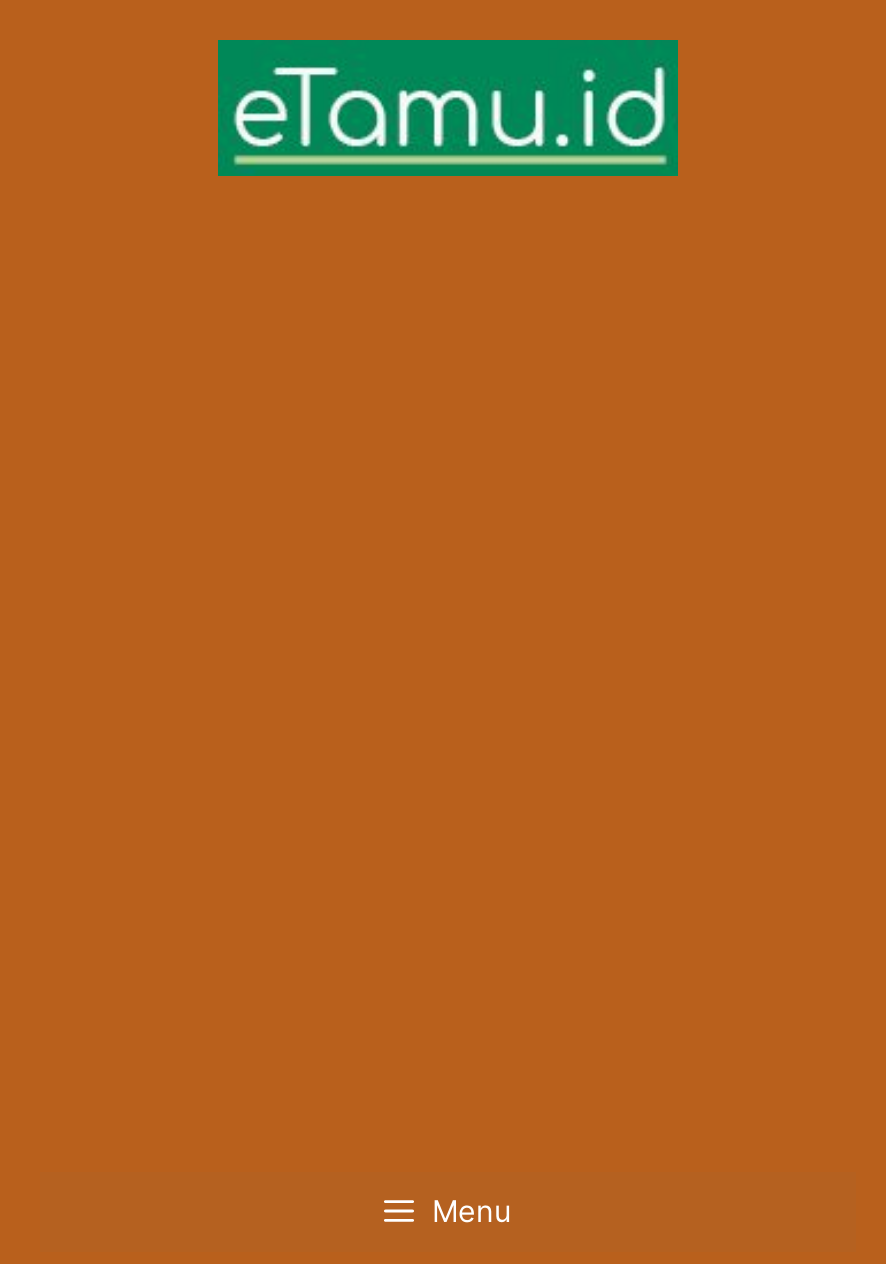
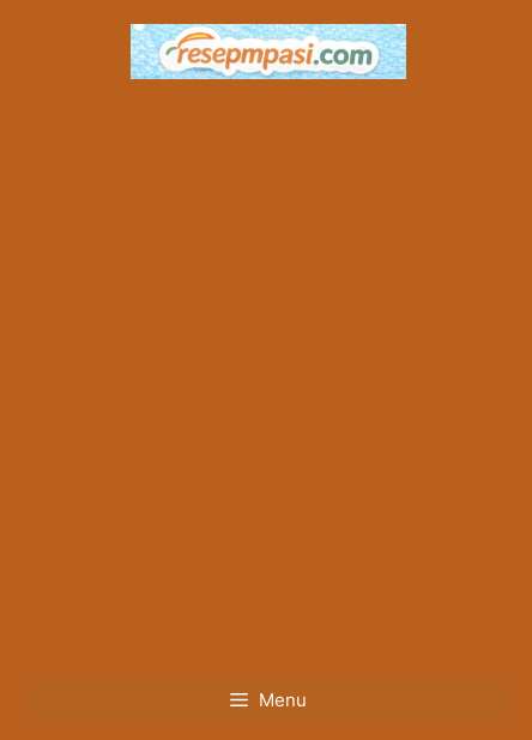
[216,38,680,178] [image] -> [129,23,407,80] [image]

